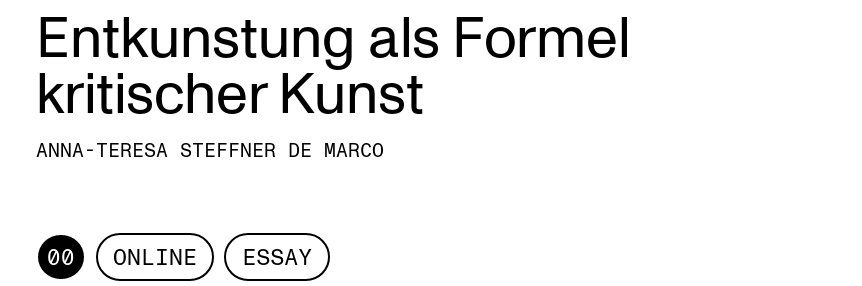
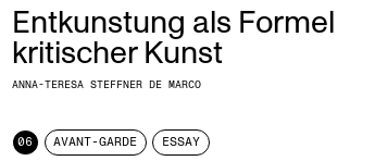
[47,246,197,268] 00 | ONLINE -> [18,136,137,148] 06 | AVANT-GARDE

